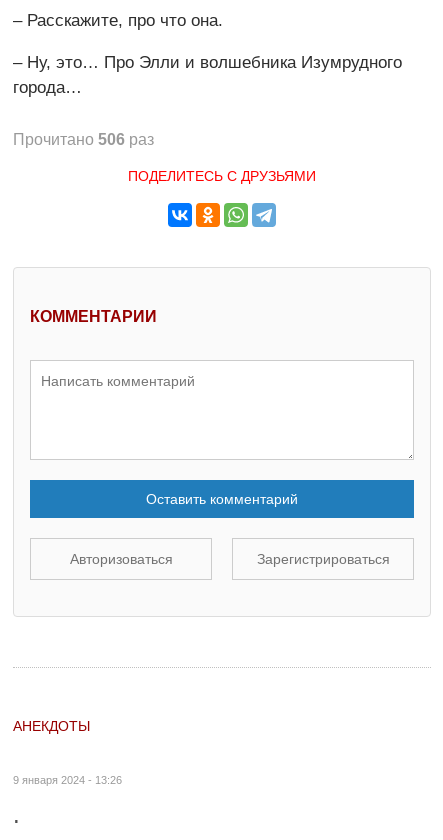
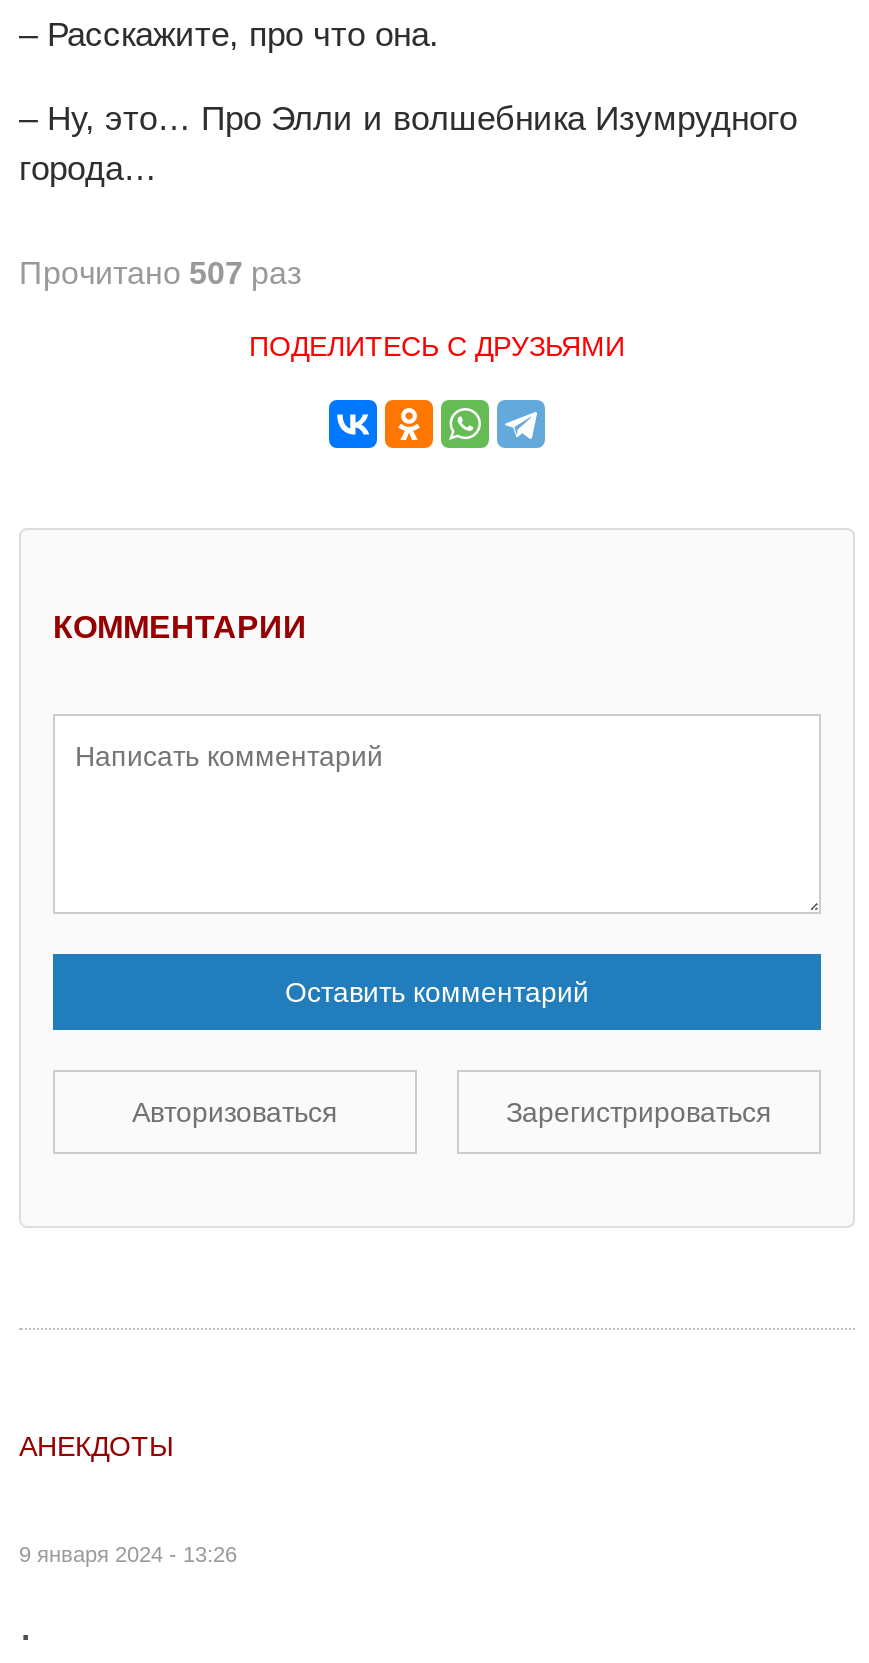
[13,131,154,148] Прочитано 506 раз -> [19,255,301,289] Прочитано 507 раз

